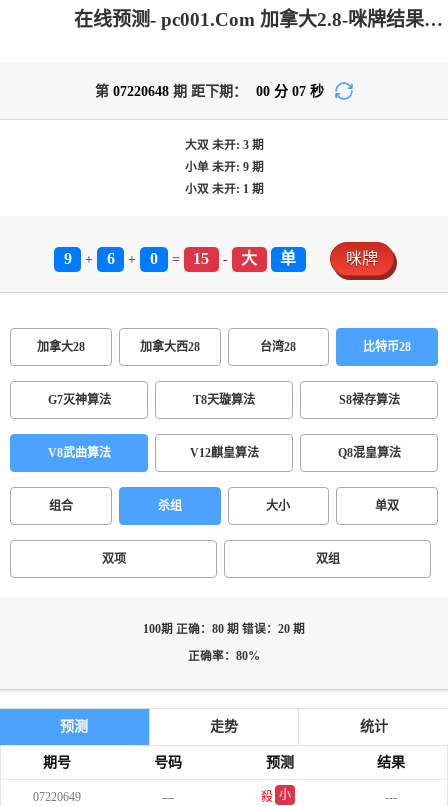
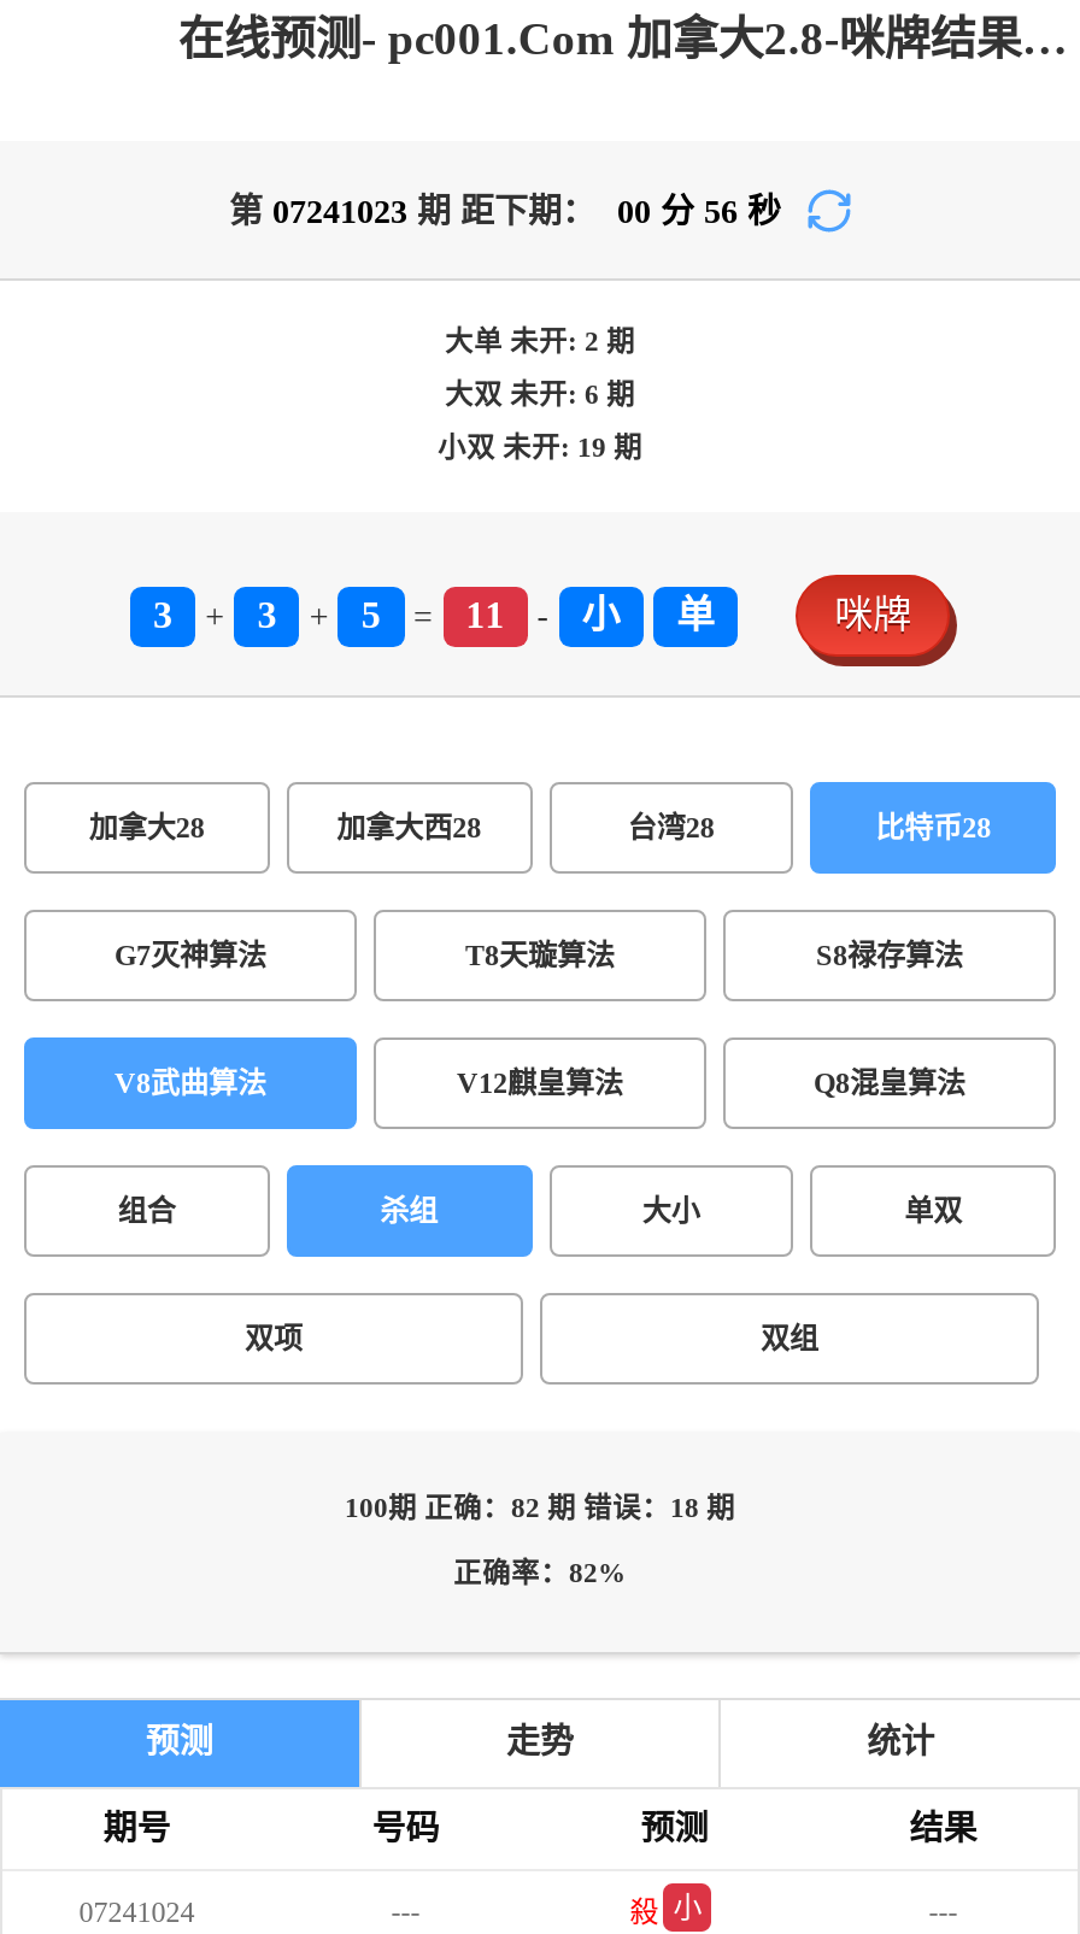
[95,84,324,99] 第07220648期 距下期： 00分 07秒 -> [229,194,781,230] 第07241023期 距下期： 00分 56秒
[184,139,263,152] 大双未开: 3期 -> [445,327,635,358] 大单未开: 2期
[184,161,263,174] 小单未开: 9期 -> [445,380,635,411] 大双未开: 6期
[184,183,263,196] 小双未开: 1期 -> [438,433,642,464] 小双未开: 19期
[63,250,71,267] 9 -> [153,594,172,635] 3
[107,250,115,267] 6 -> [257,594,277,635] 3
[150,250,158,267] 0 -> [361,594,381,635] 5
[193,250,209,267] 15 -> [466,594,504,635] 11
[241,250,257,267] 大 -> [582,594,620,635] 小
[143,623,305,636] 100期 正确：80 期 错误：20 期 -> [345,1493,735,1524] 100期 正确：82 期 错误：18 期
[188,650,260,663] 正确率：80% -> [453,1558,627,1589] 正确率：82%
[33,790,81,804] 07220649 -> [79,1895,195,1929] 07241024

